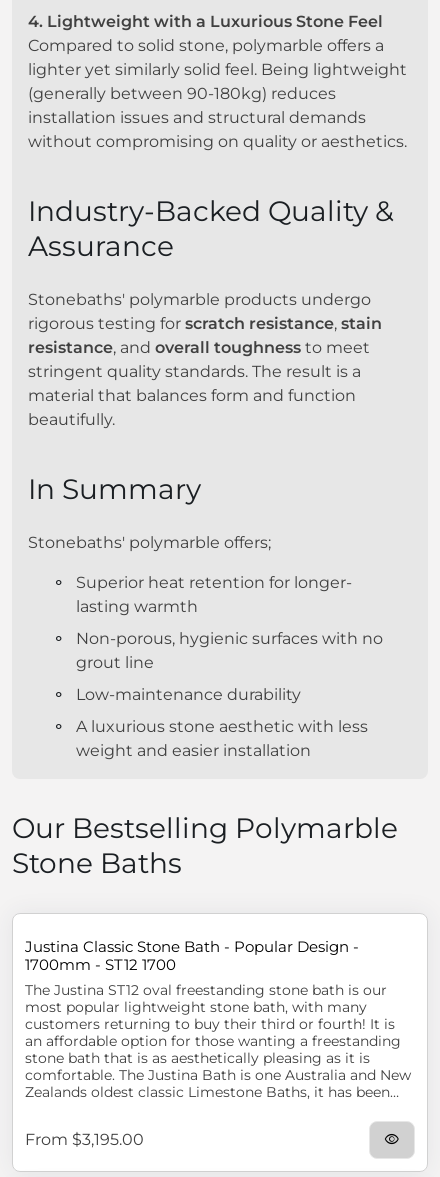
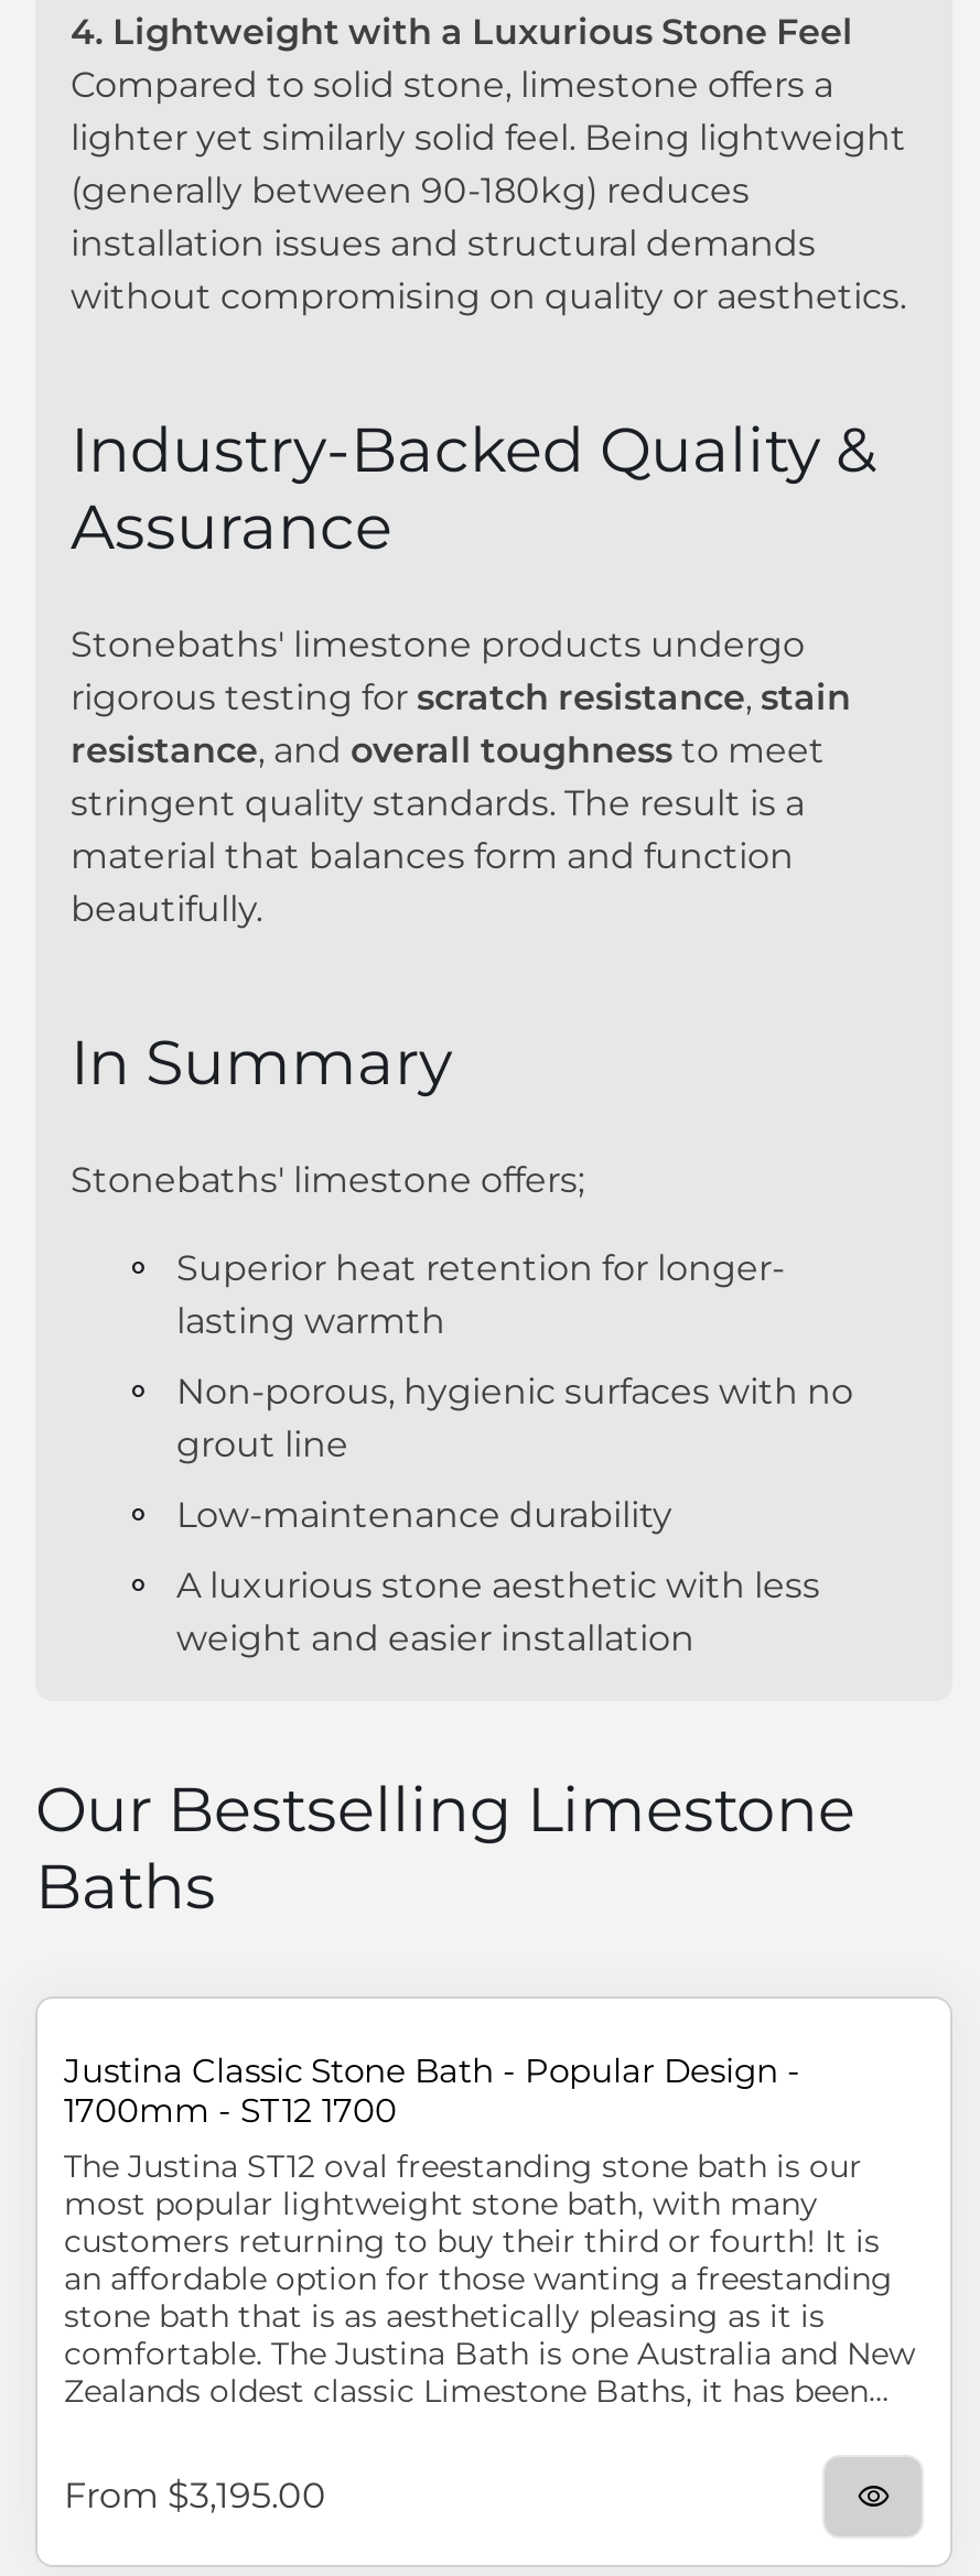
[28,36,384,55] Compared to solid stone, polymarble offers a -> [71,63,833,105] Compared to solid stone, limestone offers a
[28,290,371,309] Stonebaths' polymarble products undergo -> [71,623,805,665] Stonebaths' limestone products undergo
[28,533,271,552] Stonebaths' polymarble offers; -> [71,1158,584,1200] Stonebaths' limestone offers;
[12,811,398,880] Our Bestselling Polymarble | Stone Baths -> [35,1771,855,1923] Our Bestselling Limestone | Baths

